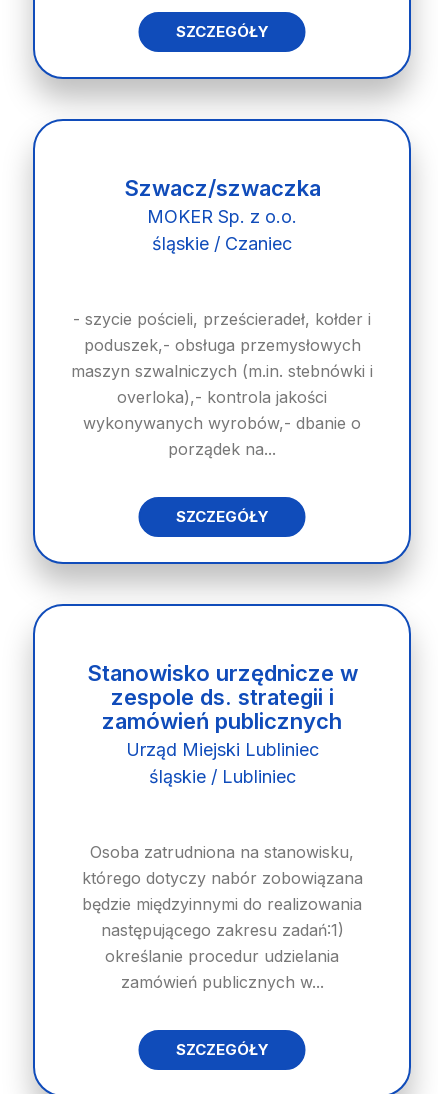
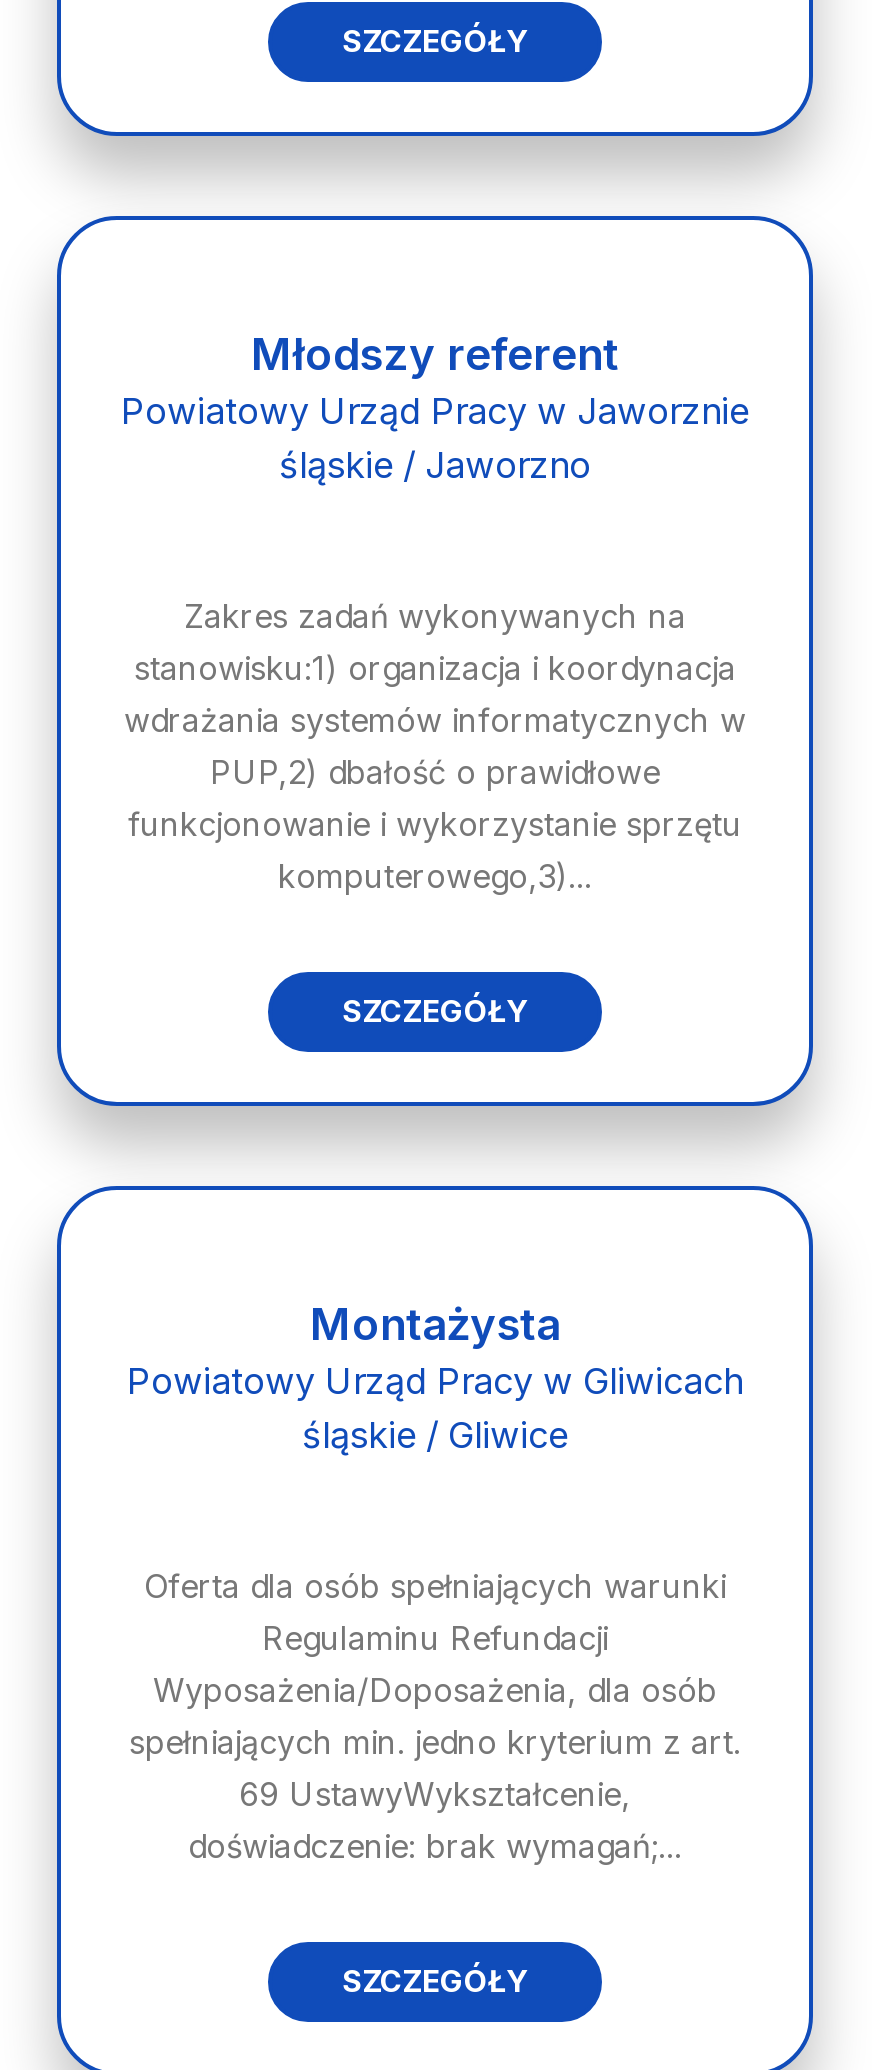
[123,175,320,254] Szwacz/szwaczka | MOKER Sp. z o.o. | śląskie / Czaniec -> [121,328,749,486] Młodszy referent | Powiatowy Urząd Pracy w Jaworznie | śląskie / Jaworzno
[71,309,373,459] - szycie pościeli, prześcieradeł, kołder i | poduszek,- obsługa przemysłowych | maszyn szwalniczych (m.in. stebnówki i | overloka),- kontrola jakości | wykonywanych wyrobów,- dbanie o | porządek na... -> [124,596,746,896] Zakres zadań wykonywanych na | stanowisku:1) organizacja i koordynacja | wdrażania systemów informatycznych w | PUP,2) dbałość o prawidłowe | funkcjonowanie i wykorzystanie sprzętu | komputerowego,3)...
[86,660,357,787] Stanowisko urzędnicze w | zespole ds. strategii i | zamówień publicznych | Urząd Miejski Lubliniec | śląskie / Lubliniec -> [127,1298,743,1456] Montażysta | Powiatowy Urząd Pracy w Gliwicach | śląskie / Gliwice
[81,842,362,992] Osoba zatrudniona na stanowisku, | którego dotyczy nabór zobowiązana | będzie międzyinnymi do realizowania | następującego zakresu zadań:1) | określanie procedur udzielania | zamówień publicznych w... -> [129,1566,741,1866] Oferta dla osób spełniających warunki | Regulaminu Refundacji | Wyposażenia/Doposażenia, dla osób | spełniających min. jedno kryterium z art. | 69 UstawyWykształcenie, | doświadczenie: brak wymagań;...

